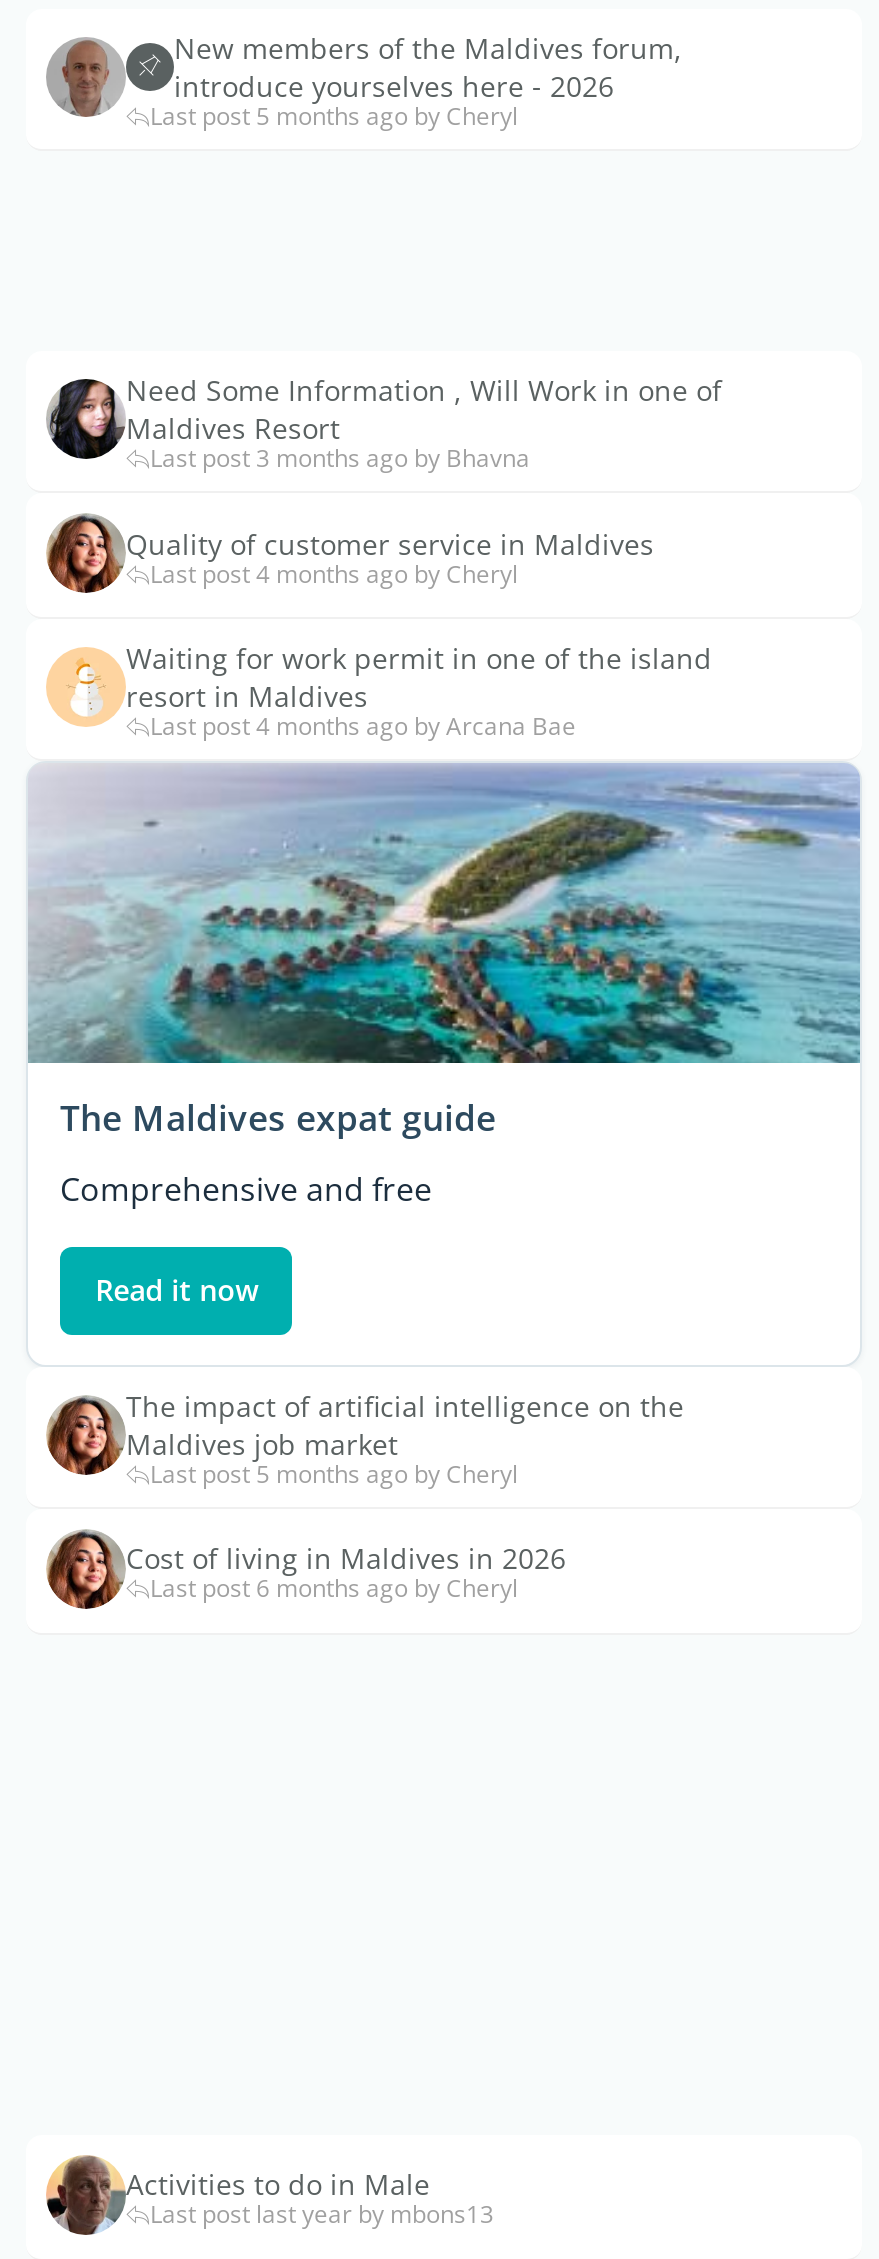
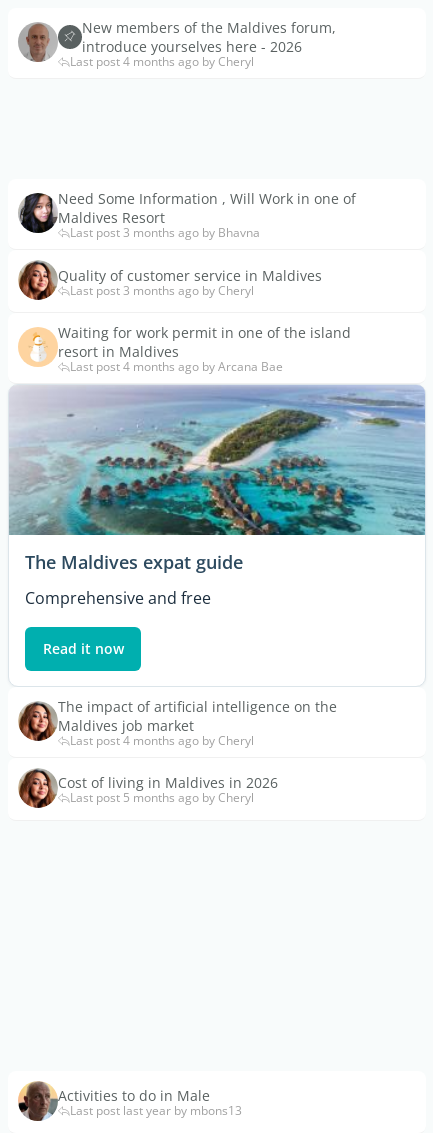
[150,99,518,133] Last post 5 months ago by Cheryl -> [70,53,254,70] Last post 4 months ago by Cheryl
[150,556,518,590] Last post 4 months ago by Cheryl -> [70,281,254,298] Last post 3 months ago by Cheryl
[150,1457,518,1491] Last post 5 months ago by Cheryl -> [70,732,254,749] Last post 4 months ago by Cheryl
[150,1572,518,1606] Last post 6 months ago by Cheryl -> [70,789,254,806] Last post 5 months ago by Cheryl

